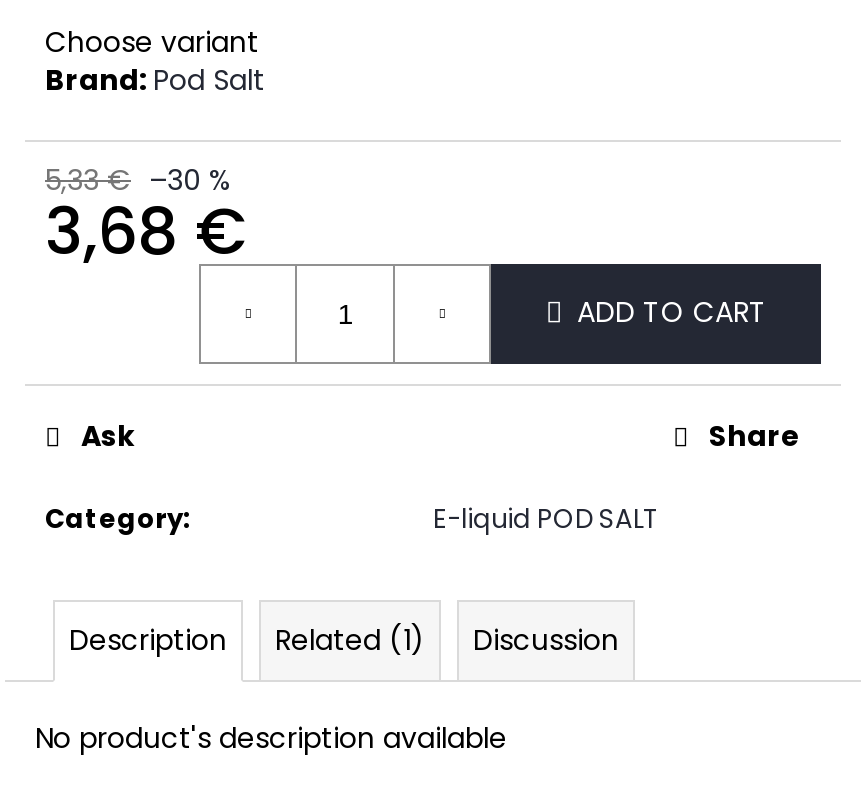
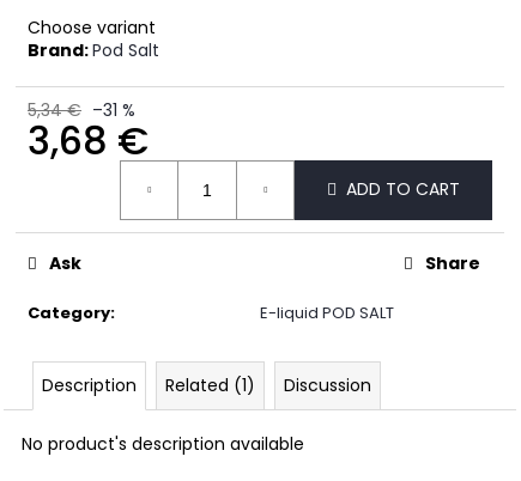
[45,159,231,199] 5,33 € –30 % -> [28,98,135,121] 5,34 € –31 %

